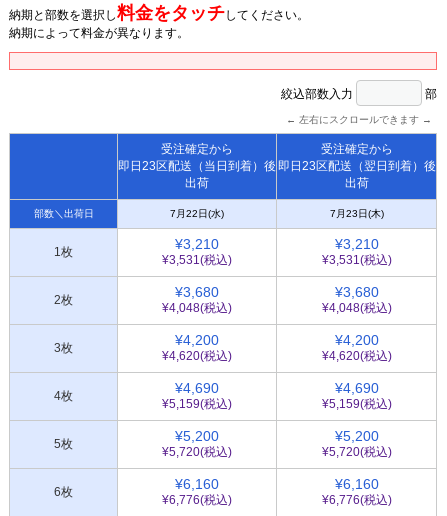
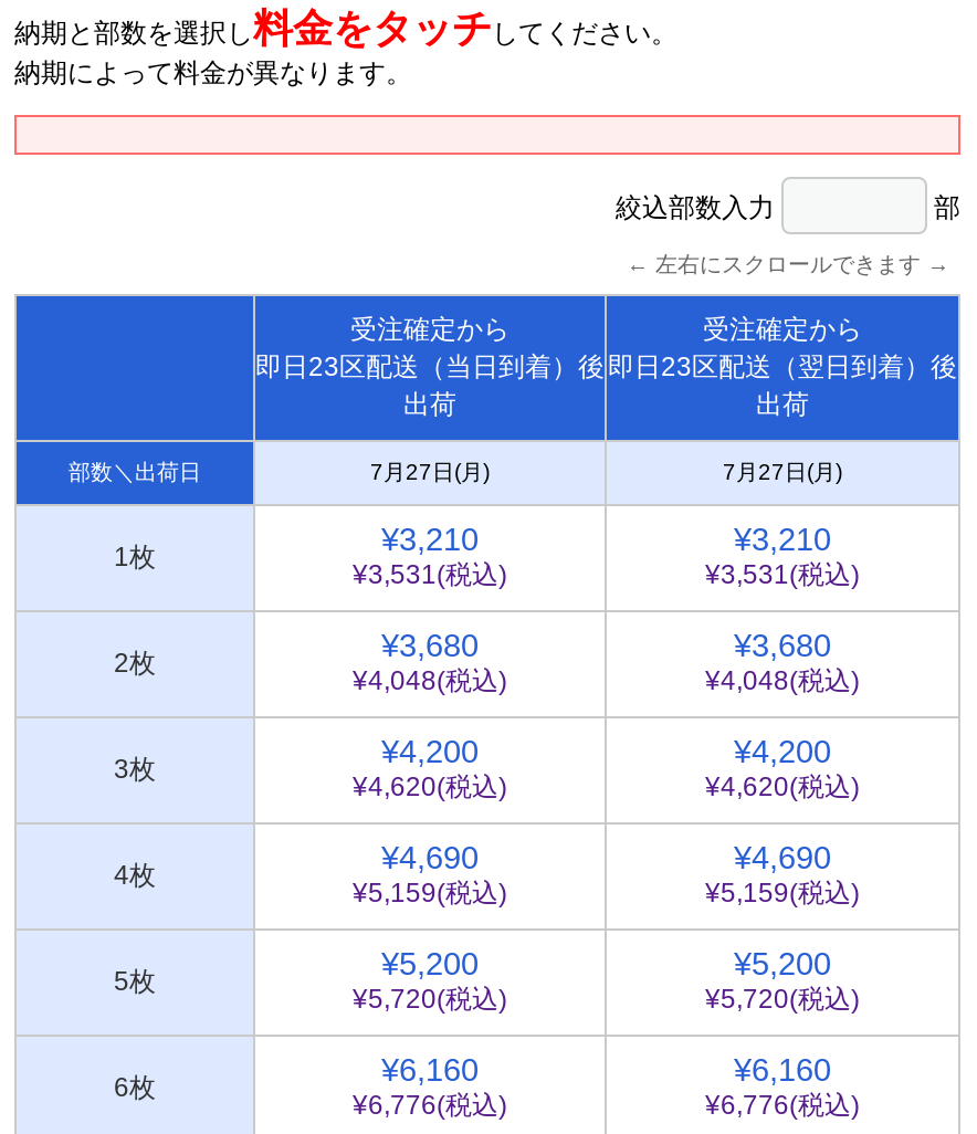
[170,208,224,219] 7月22日(水) -> [370,460,490,484] 7月27日(月)
[329,208,383,219] 7月23日(木) -> [723,460,842,484] 7月27日(月)

